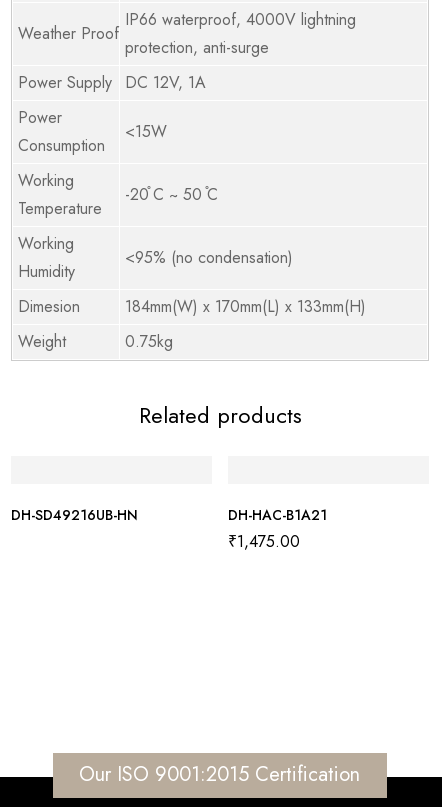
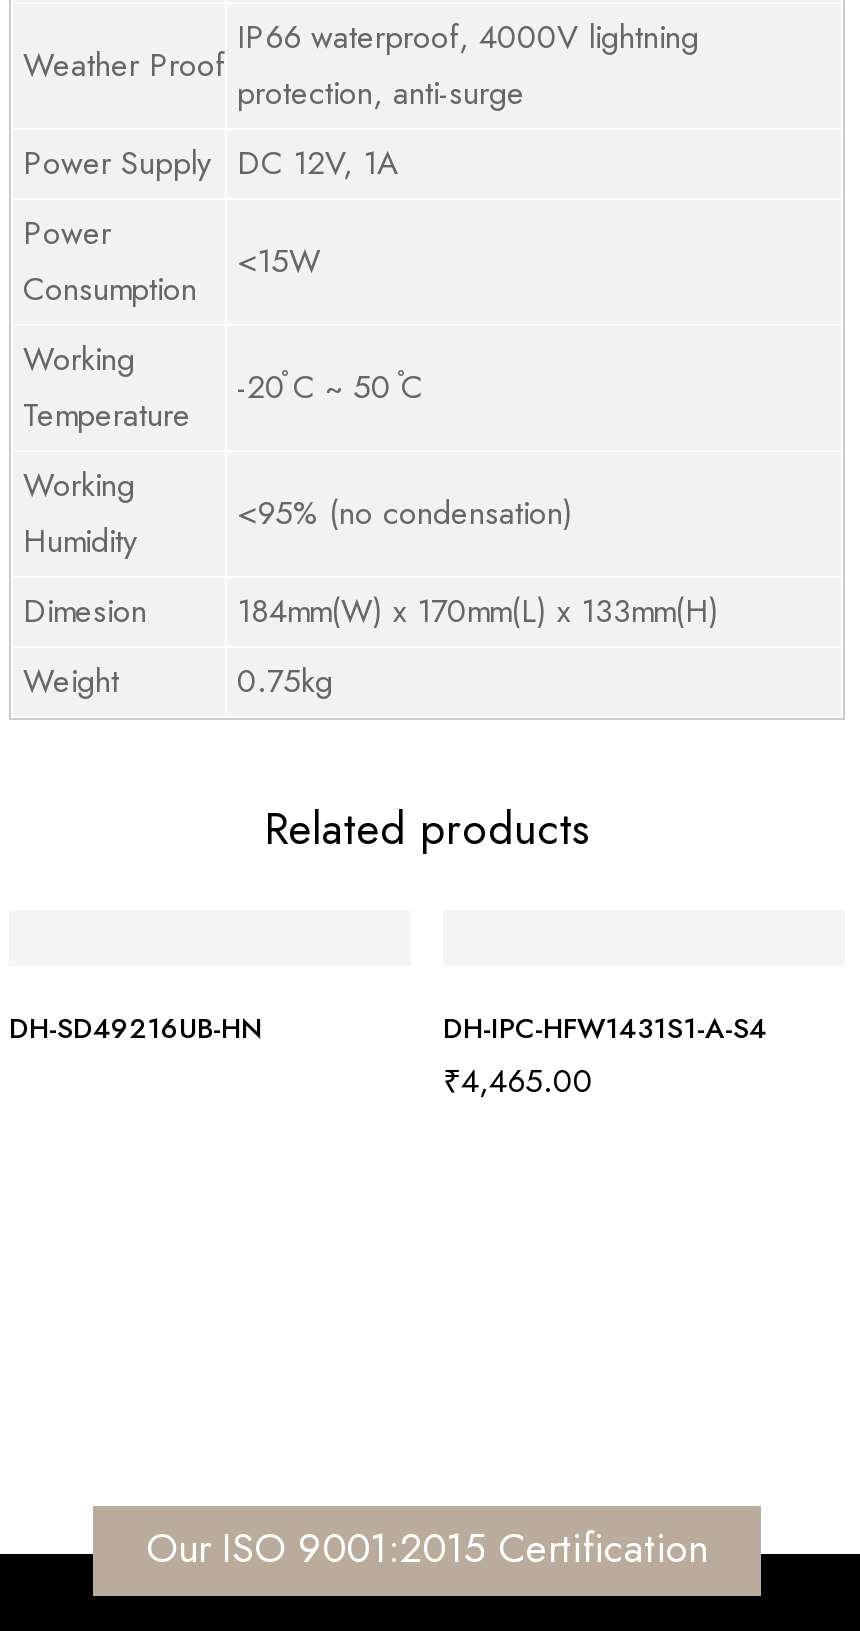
[228,505,327,553] DH-HAC-B1A21 | ₹1,475.00 -> [443,1009,767,1105] DH-IPC-HFW1431S1-A-S4 | ₹4,465.00

